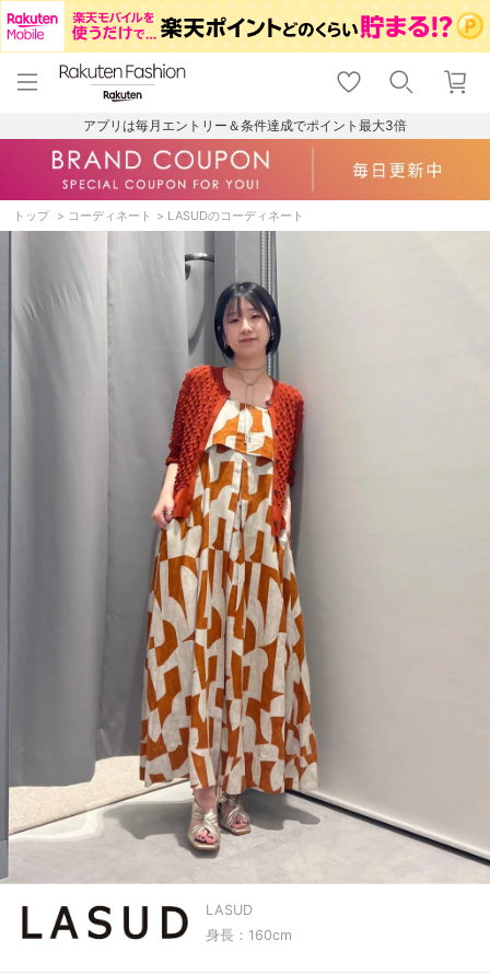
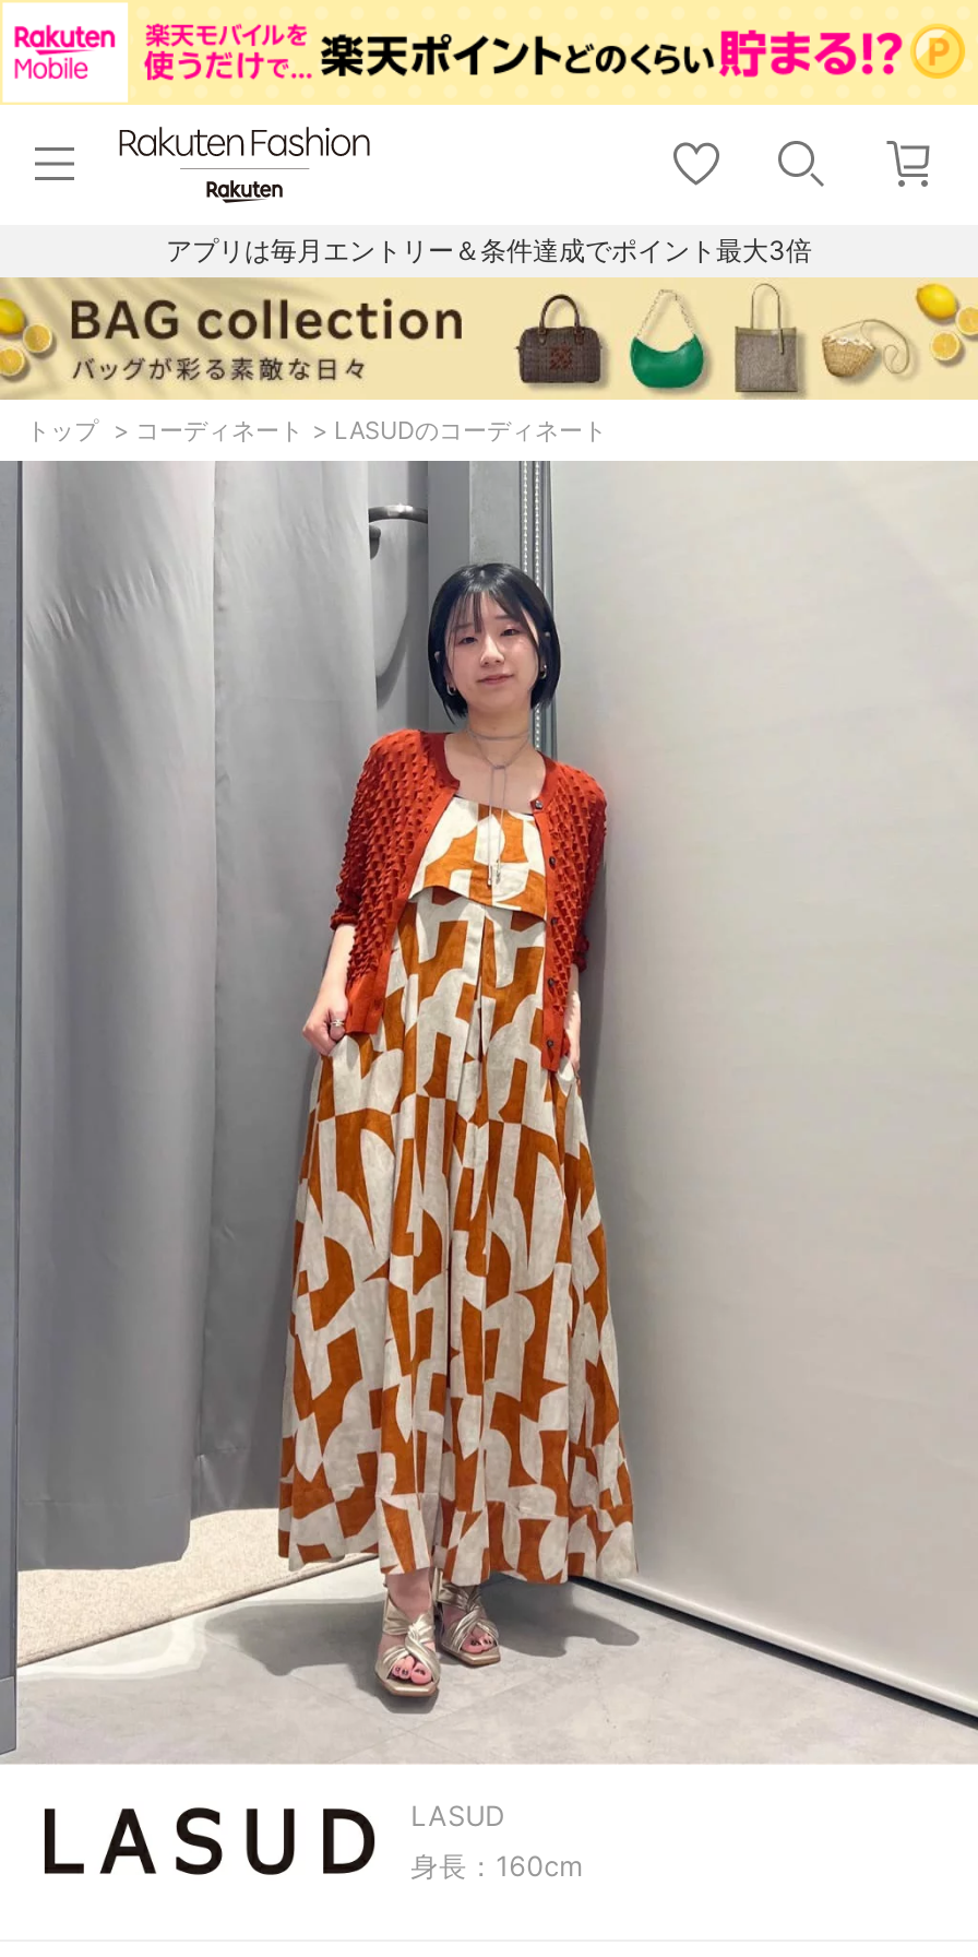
[3,138,487,201] [image] -> [7,277,971,400] [image]

